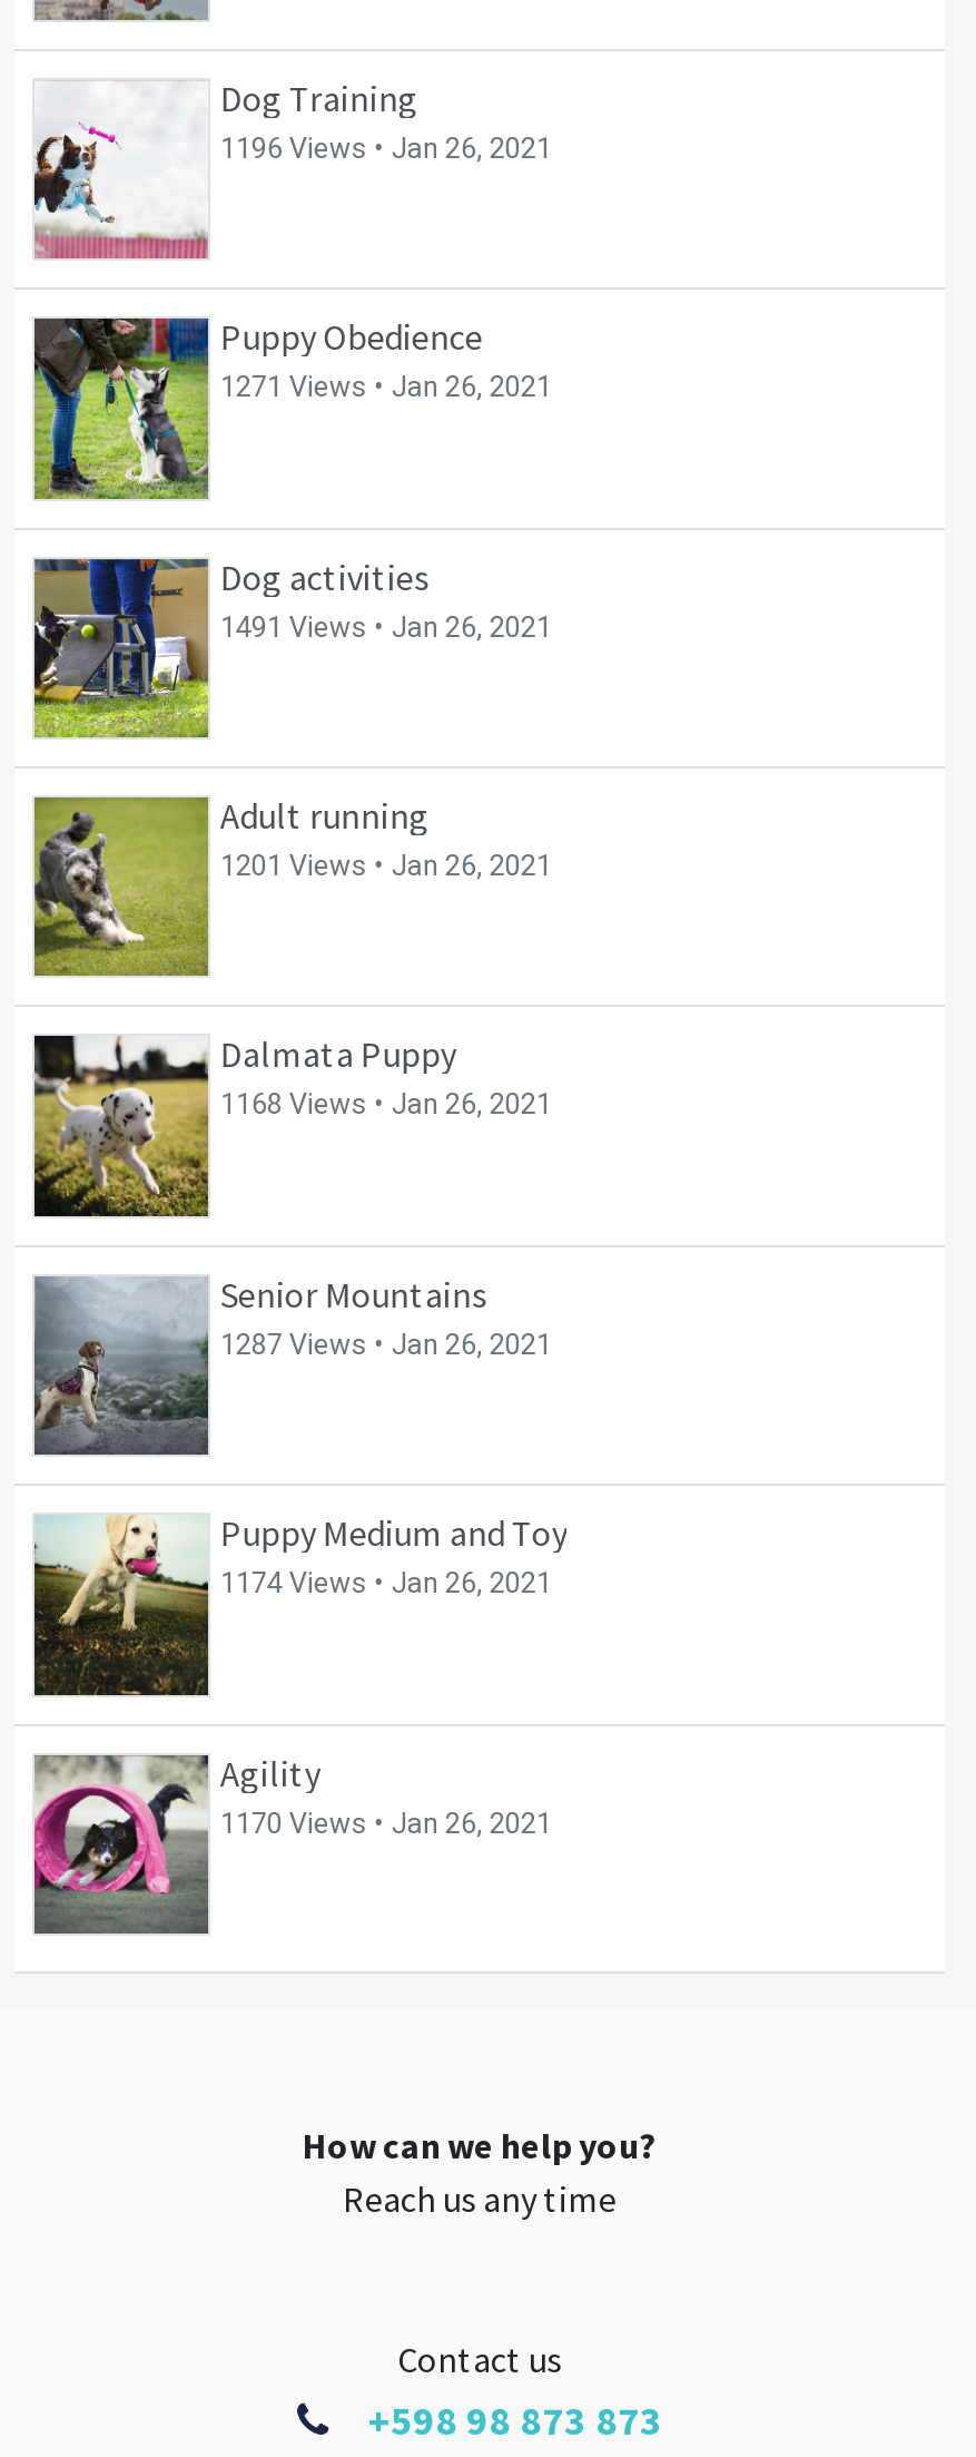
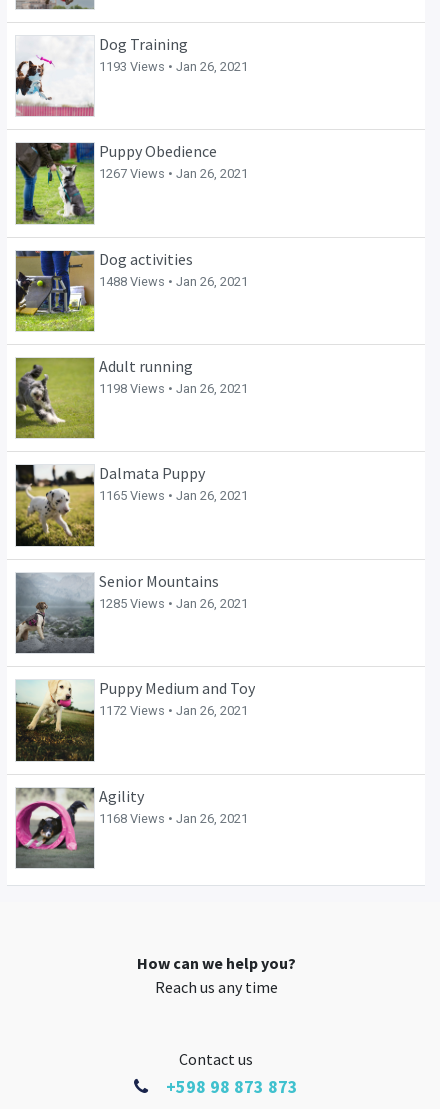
[220,131,552,165] 1196 Views • Jan 26, 2021 -> [99,59,248,74] 1193 Views • Jan 26, 2021
[220,370,552,404] 1271 Views • Jan 26, 2021 -> [99,166,248,181] 1267 Views • Jan 26, 2021
[220,610,552,643] 1491 Views • Jan 26, 2021 -> [99,274,248,289] 1488 Views • Jan 26, 2021
[220,849,552,882] 1201 Views • Jan 26, 2021 -> [99,381,248,396] 1198 Views • Jan 26, 2021
[220,1088,552,1122] 1168 Views • Jan 26, 2021 -> [99,488,248,503] 1165 Views • Jan 26, 2021
[220,1327,552,1361] 1287 Views • Jan 26, 2021 -> [99,596,248,611] 1285 Views • Jan 26, 2021
[220,1566,552,1600] 1174 Views • Jan 26, 2021 -> [99,703,248,718] 1172 Views • Jan 26, 2021
[220,1806,552,1839] 1170 Views • Jan 26, 2021 -> [99,811,248,826] 1168 Views • Jan 26, 2021

